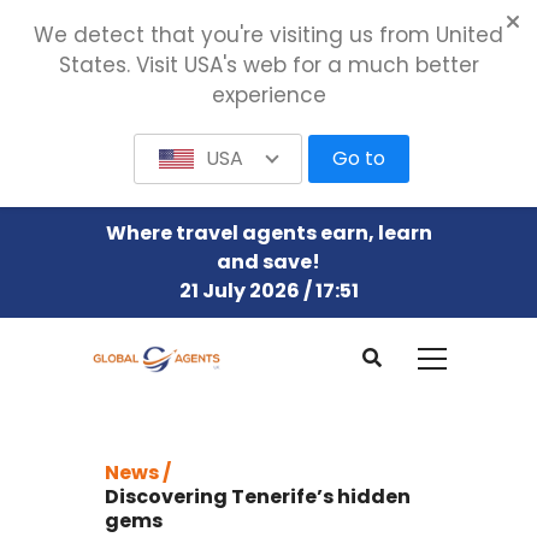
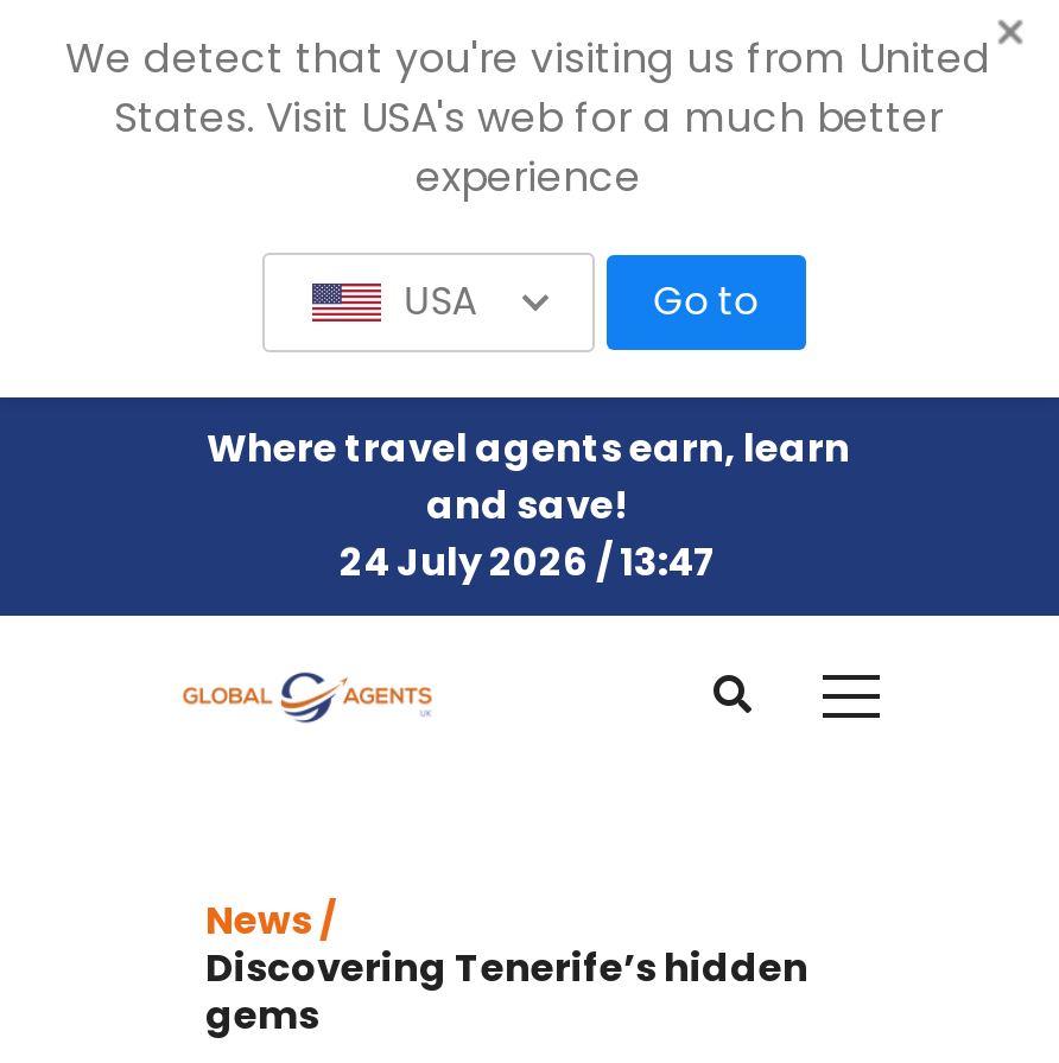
[179,277,358,305] 21 July 2026 / 17:51 -> [340,535,717,590] 24 July 2026 / 13:47

